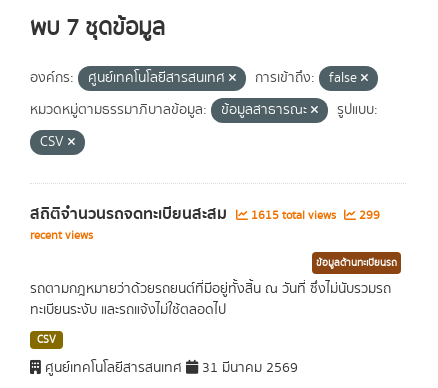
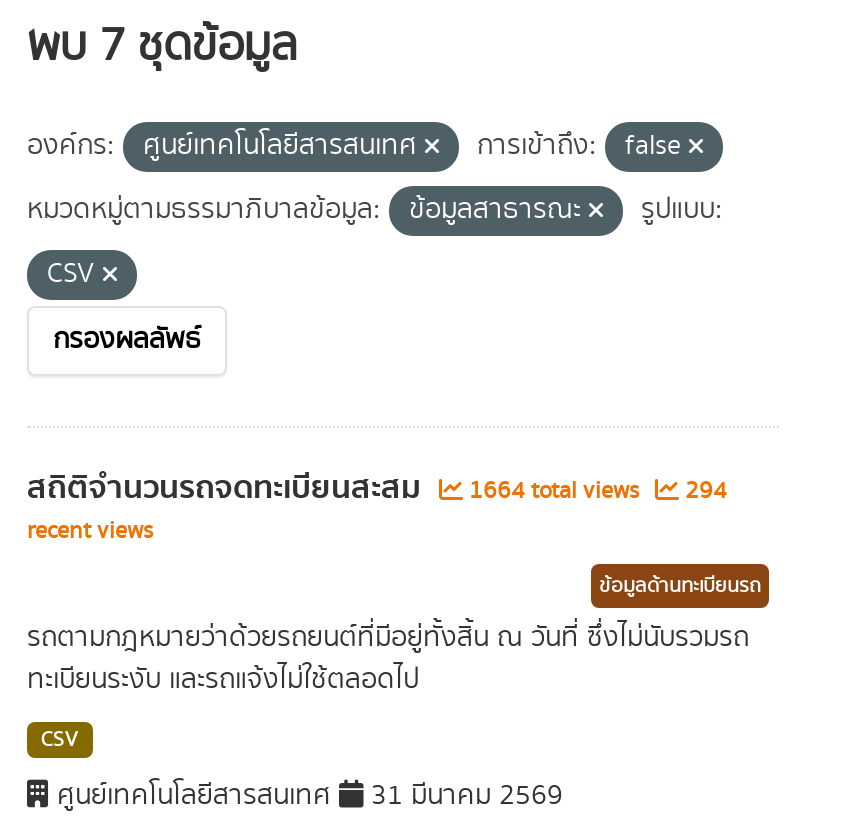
none -> [53,320,201,360] กรองผลลัพธ์
[248,207,339,224] 1615 total views -> [463,474,645,508] 1664 total views
[356,207,380,224] 299 -> [679,474,727,508] 294

